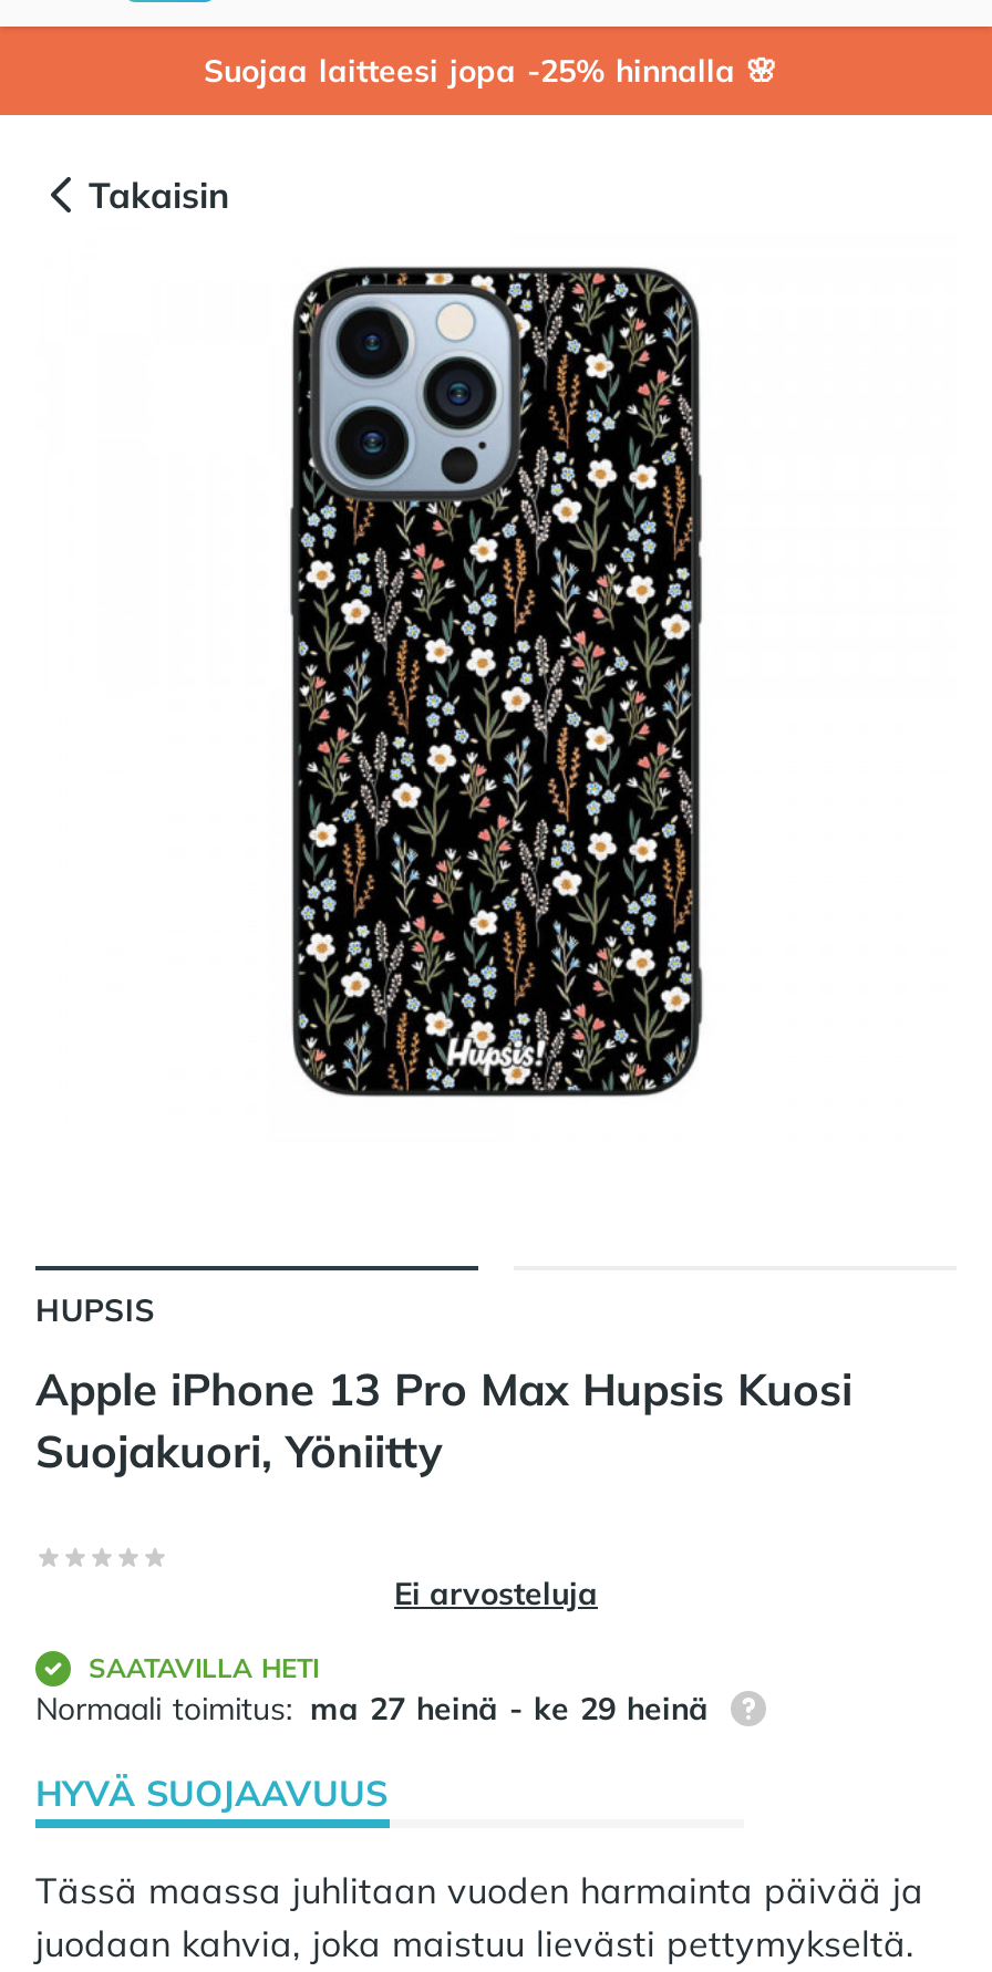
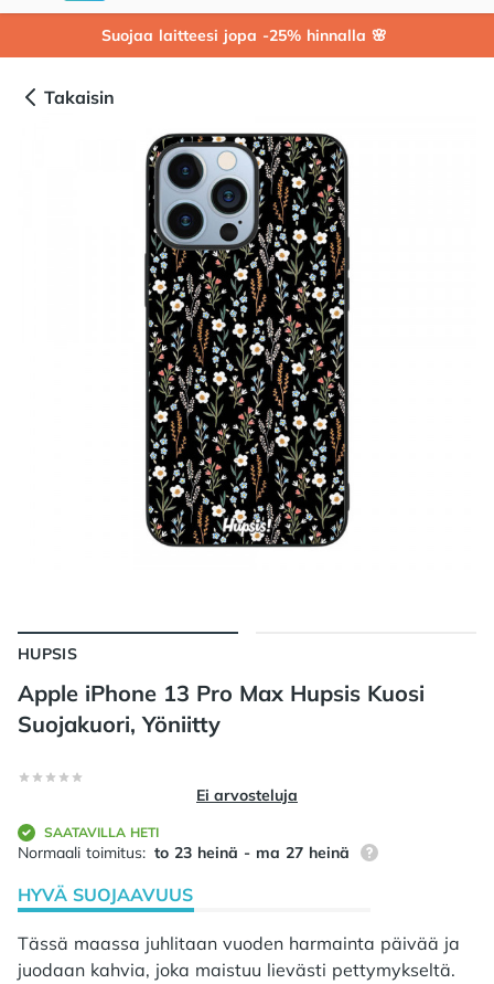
[35,1689,709,1729] Normaali toimitus: ma 27 heinä - ke 29 heinä -> [18,843,350,863] Normaali toimitus: to 23 heinä - ma 27 heinä

